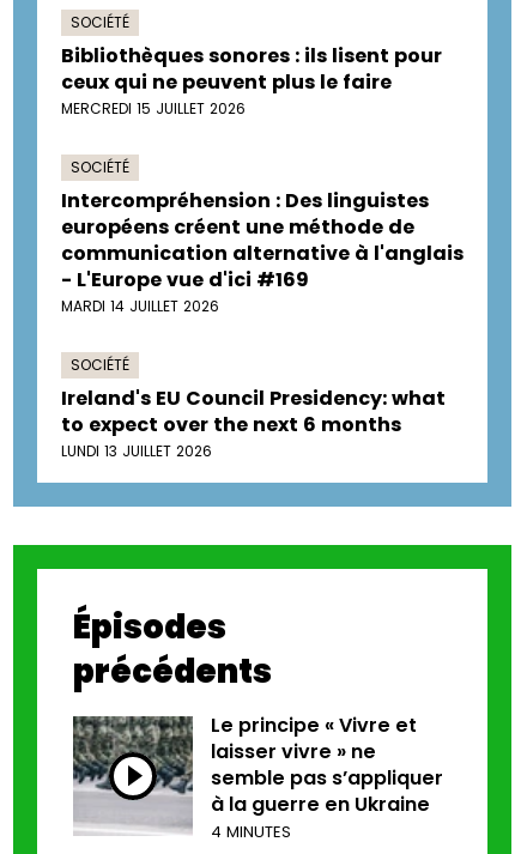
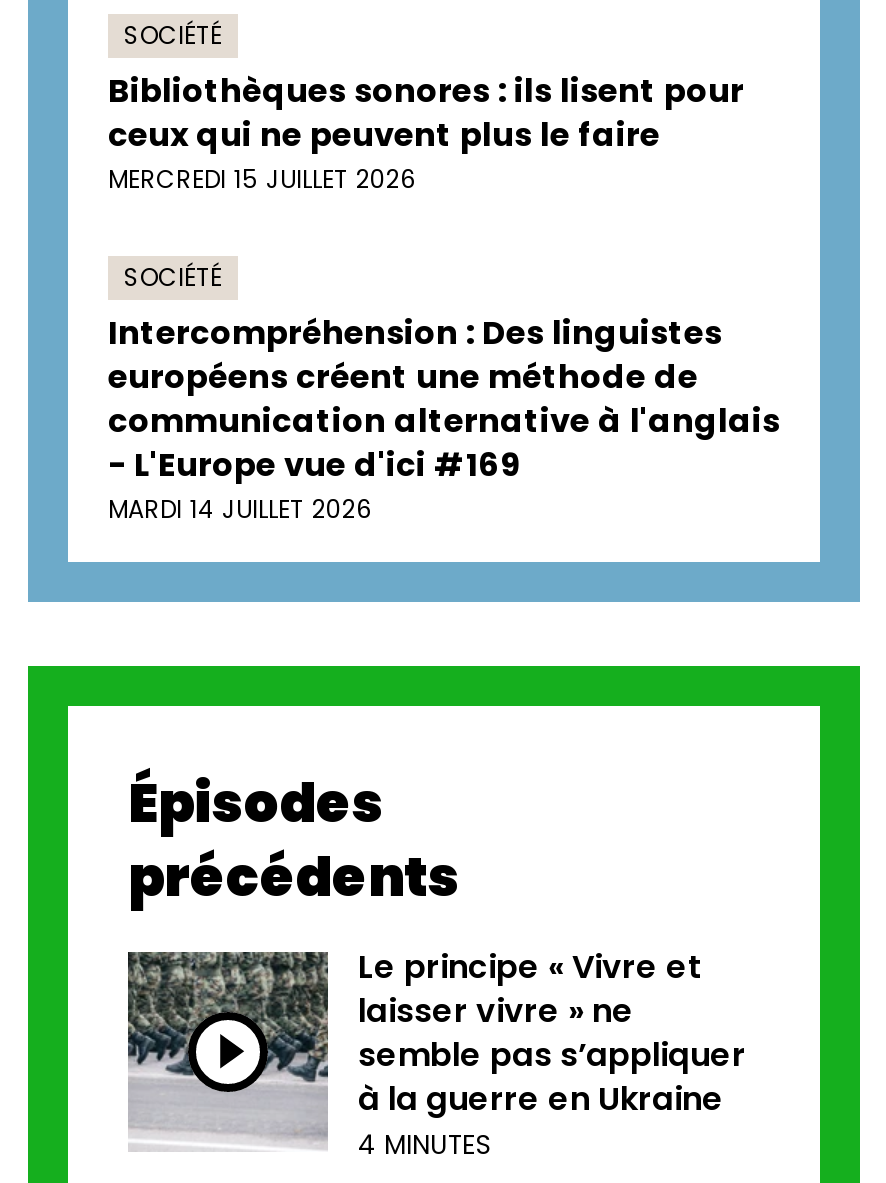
[61,355,446,461] SOCIÉTÉ | Ireland's EU Council Presidency: what | to expect over the next 6 months | LUNDI 13 JUILLET 2026 -> none

